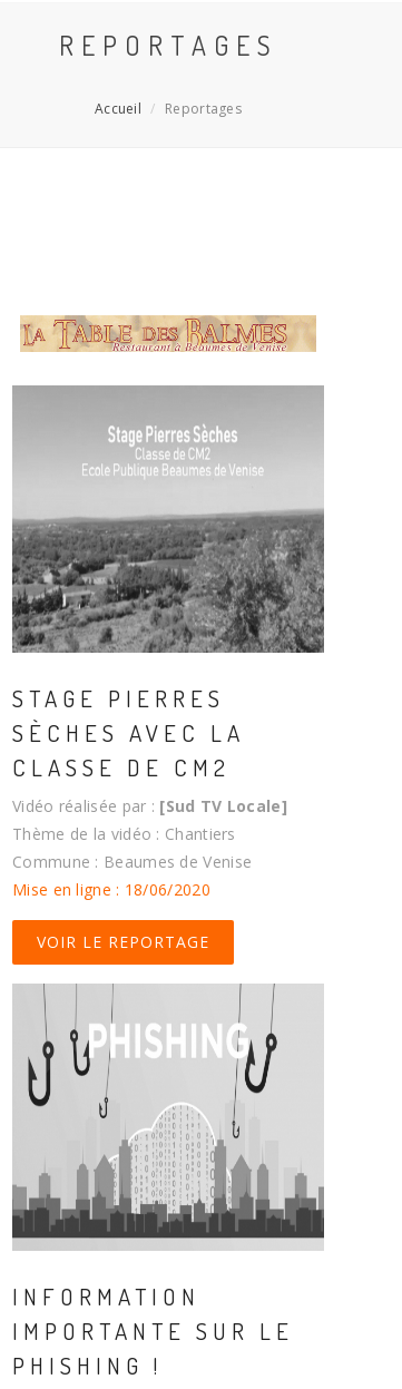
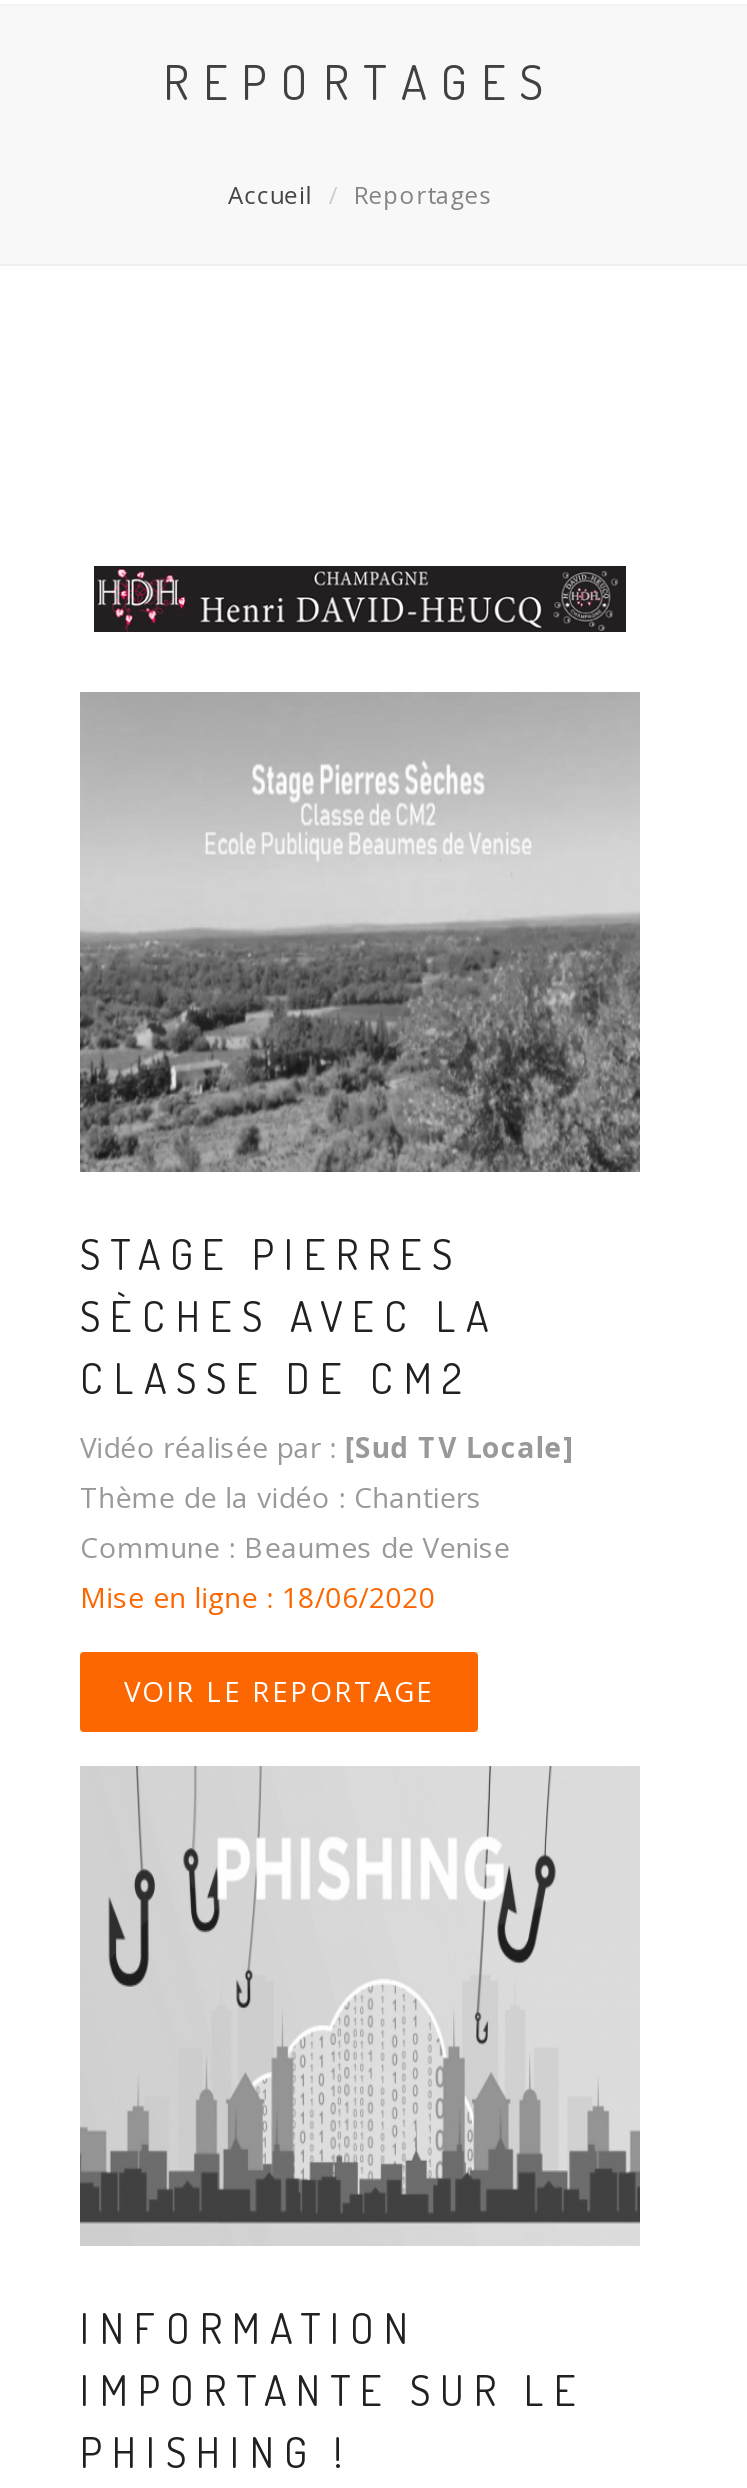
[20,315,316,352] [image] -> [92,564,628,634] [image]

